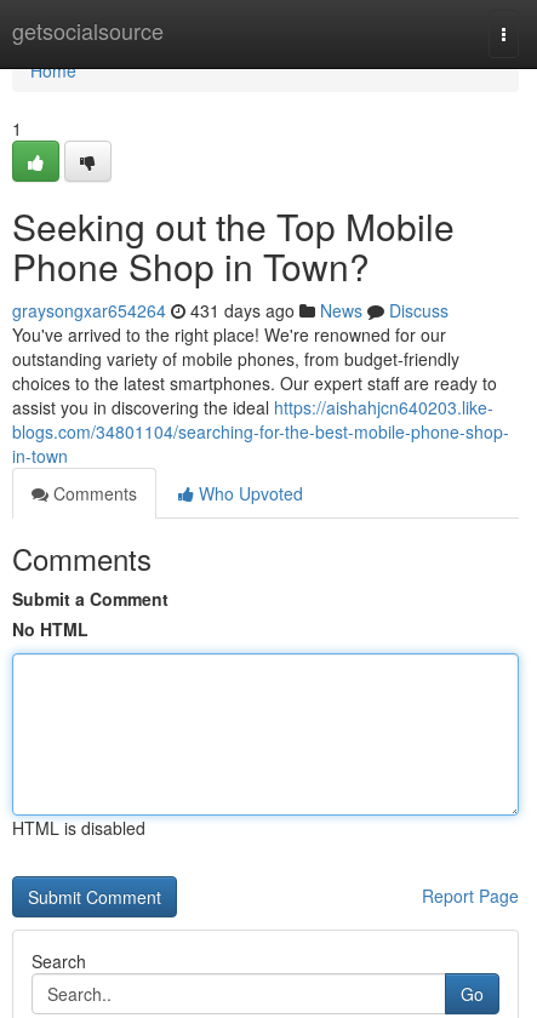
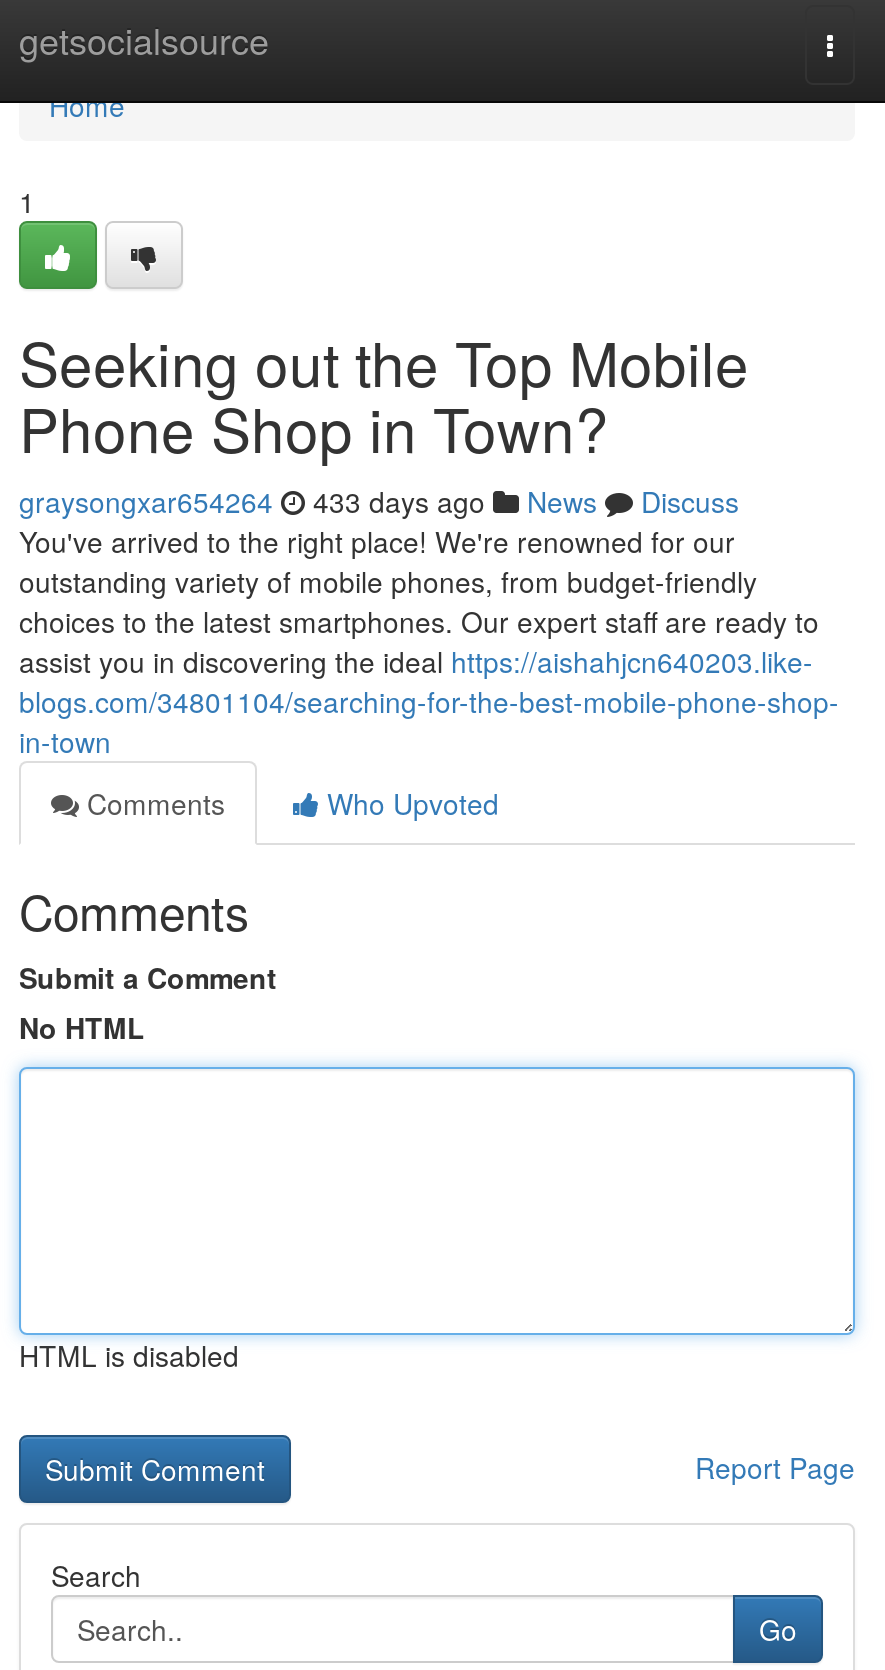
[12,298,449,322] graysongxar654264 431 days ago News Discuss -> [19,481,739,521] graysongxar654264 433 days ago News Discuss

